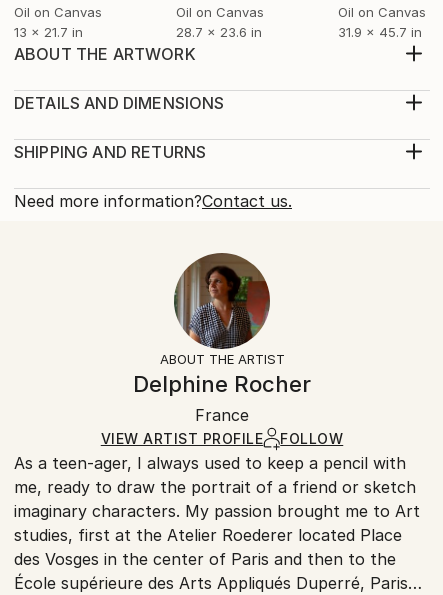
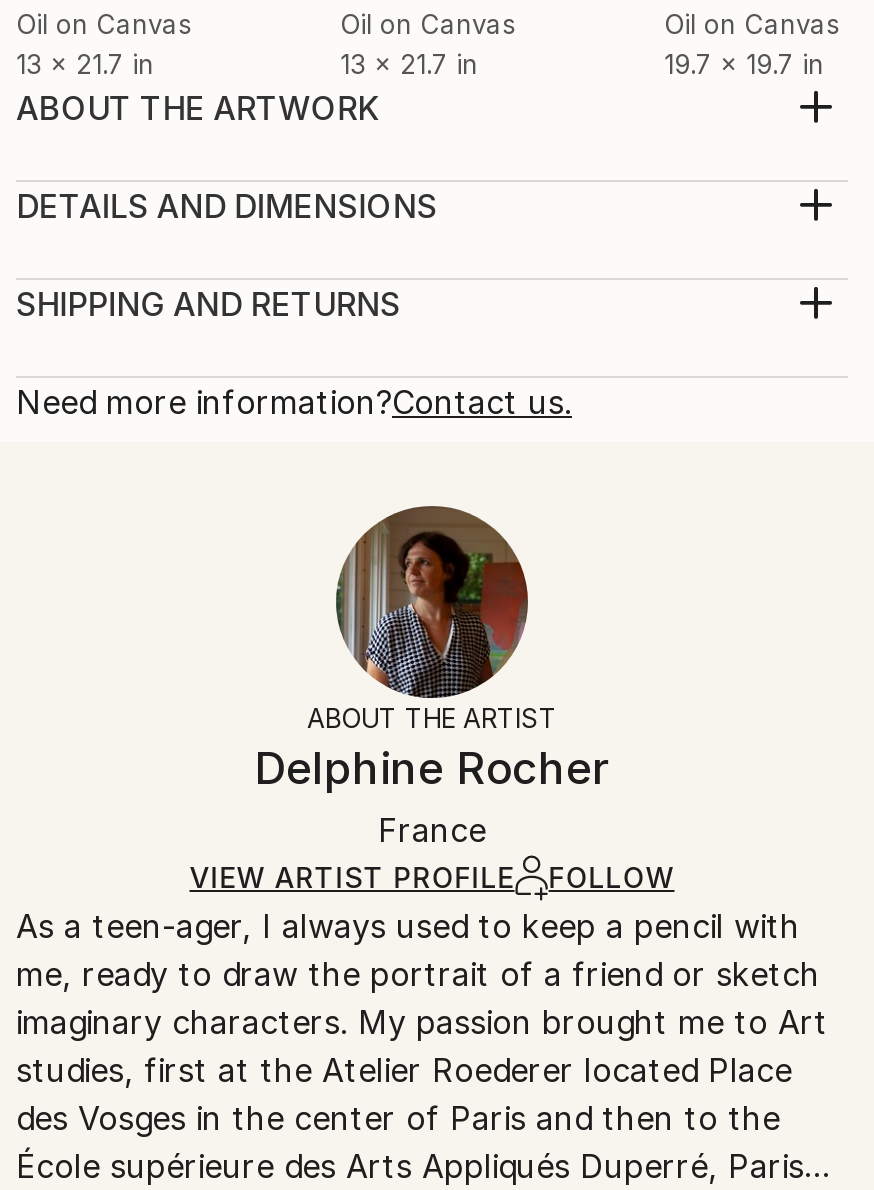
[176,24,262,40] 28.7 x 23.6 in -> [340,47,478,79] 13 x 21.7 in
[338,24,422,40] 31.9 x 45.7 in -> [664,47,824,79] 19.7 x 19.7 in

